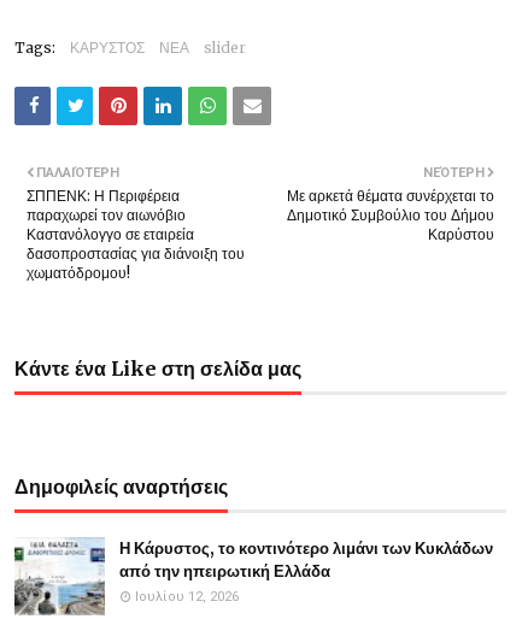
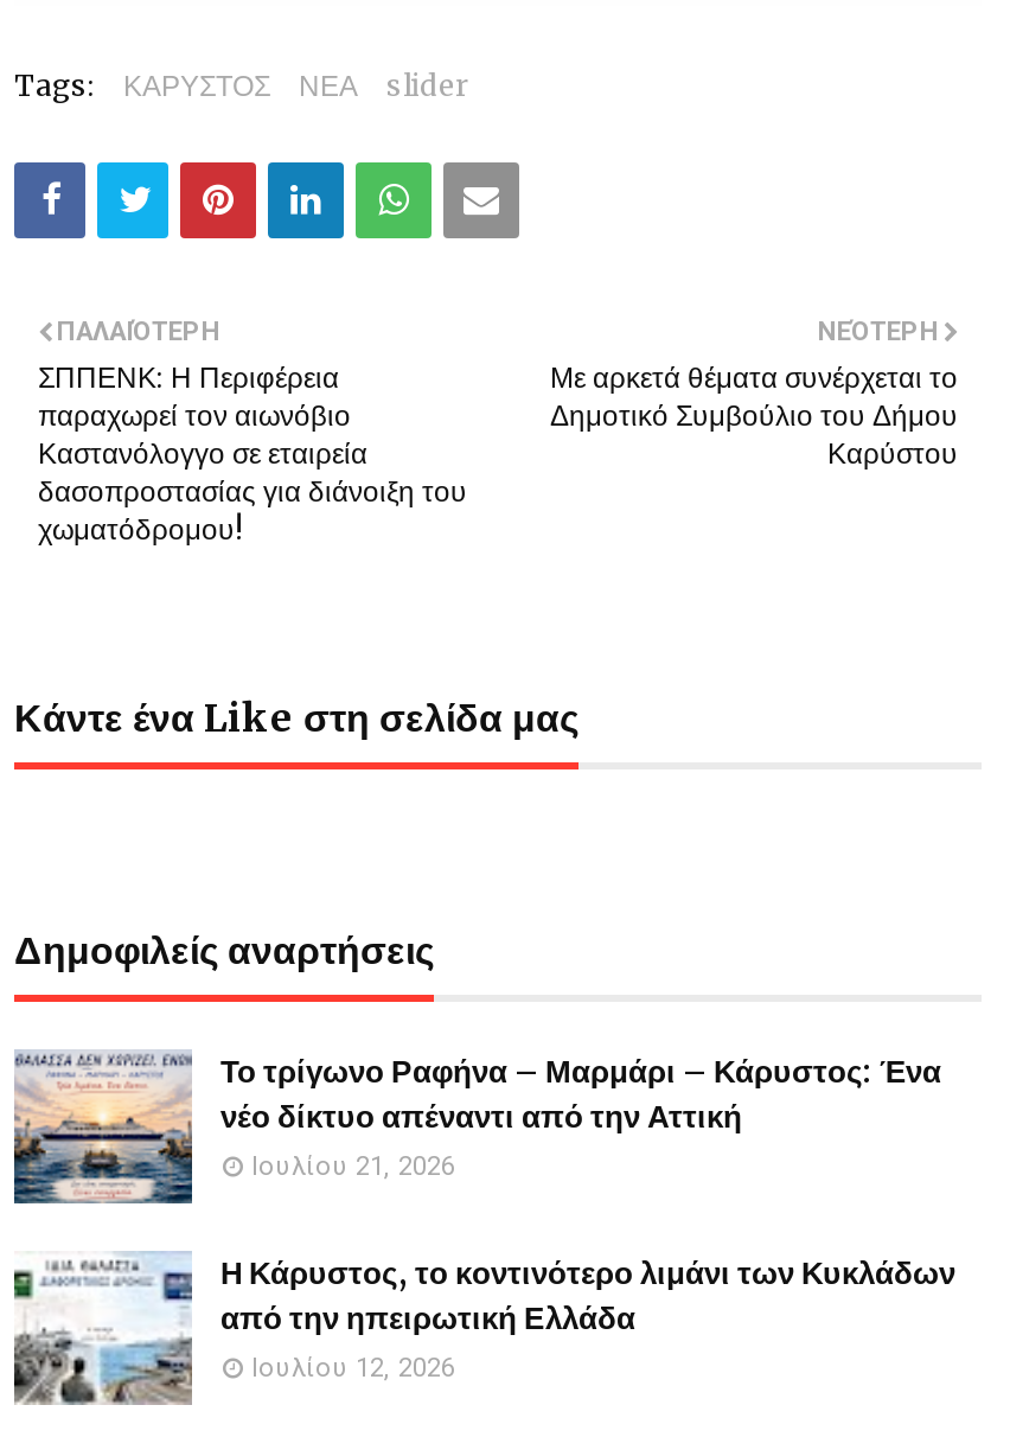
none -> [12,1049,941,1206] [image] | Το τρίγωνο Ραφήνα – Μαρμάρι – Κάρυστος: Ένα | νέο δίκτυο απέναντι από την Αττική | Ιουλίου 21, 2026

